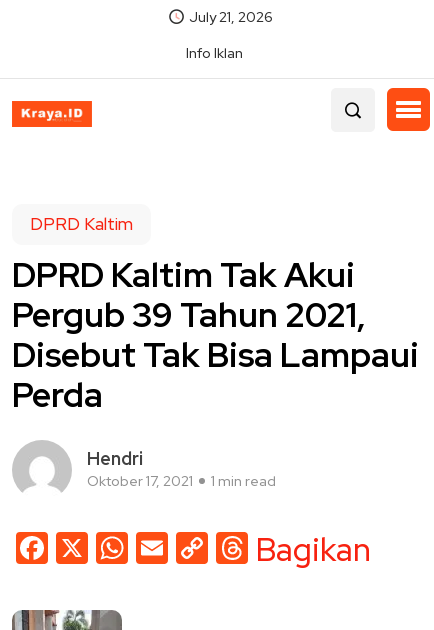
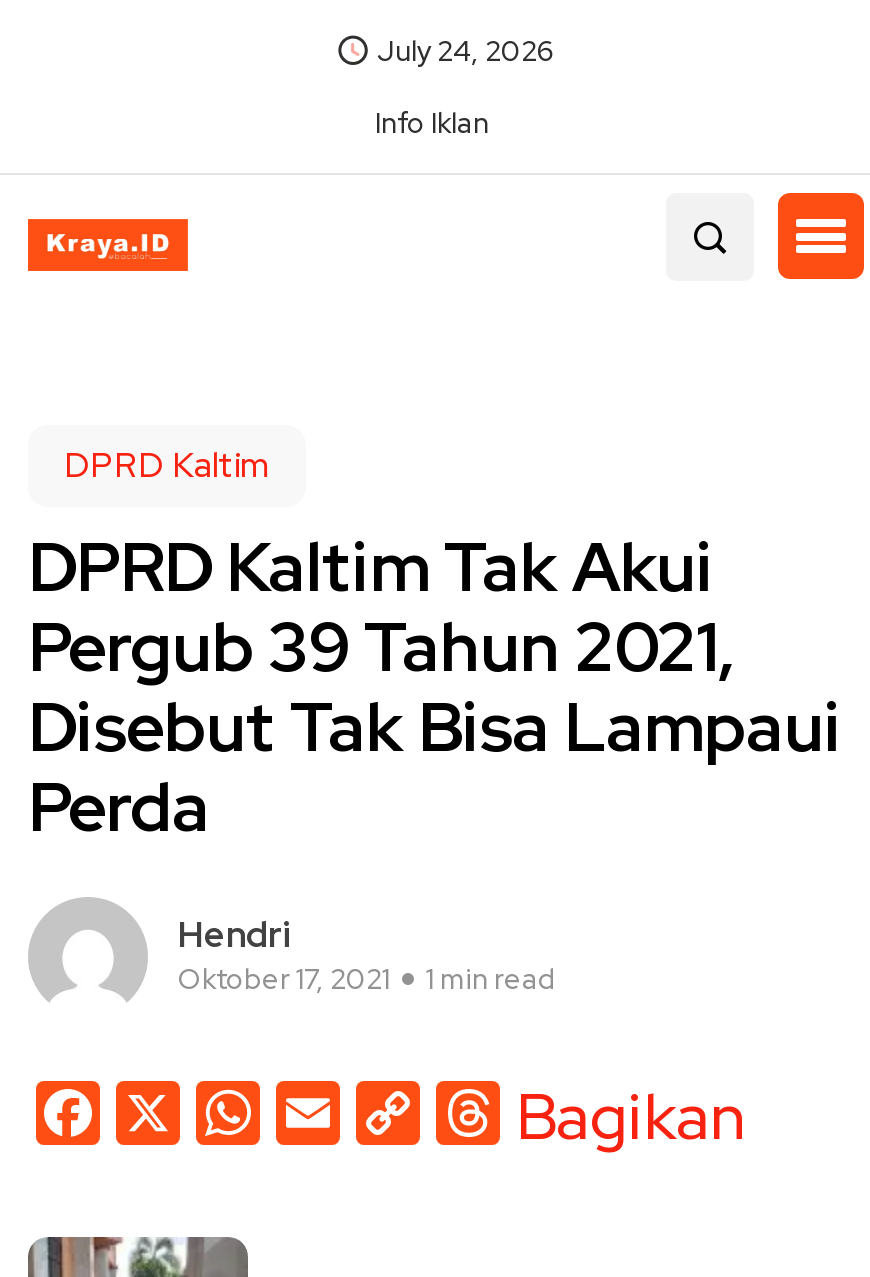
[189,8,273,26] July 21, 2026 -> [377,33,555,69] July 24, 2026

